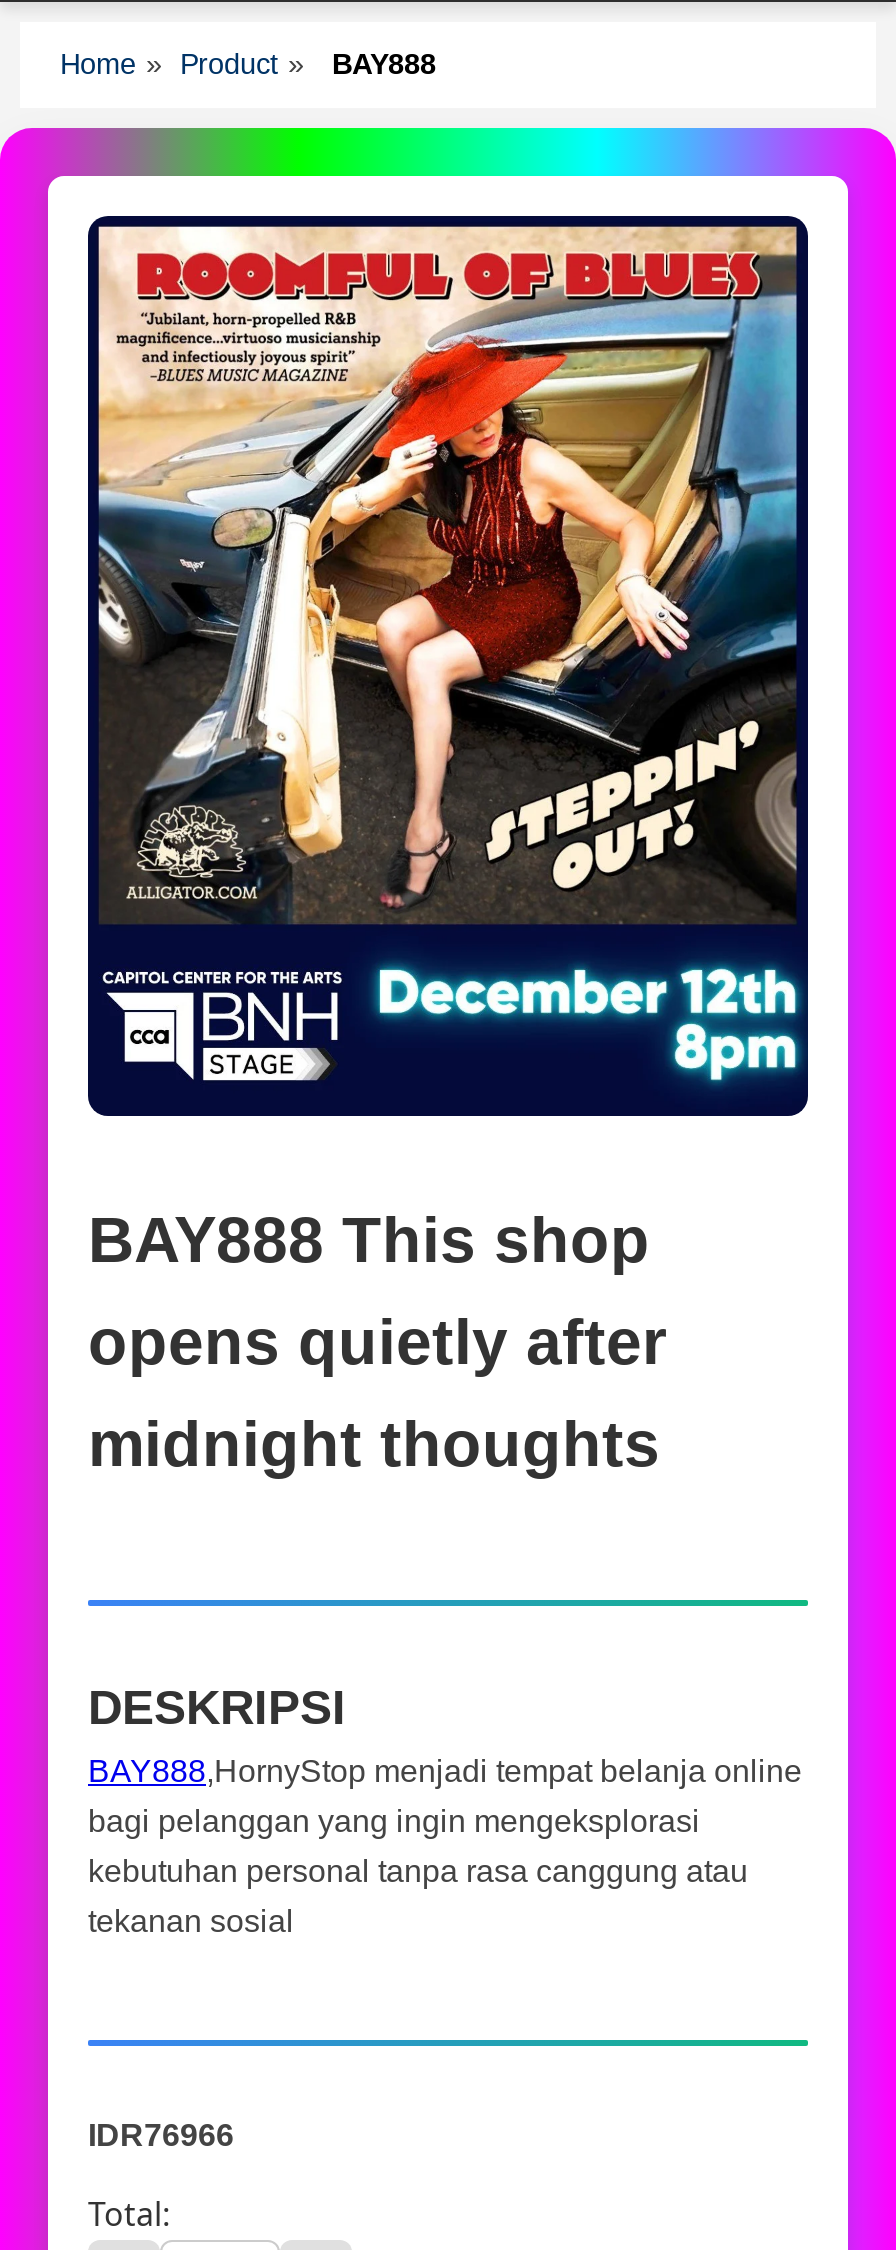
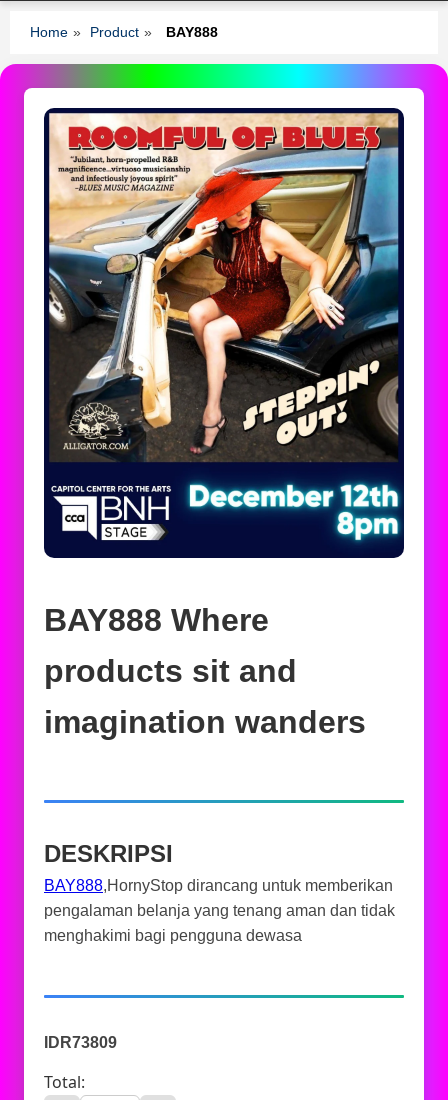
[88,1204,666,1480] BAY888 This shop | opens quietly after | midnight thoughts -> [44,602,366,740] BAY888 Where | products sit and | imagination wanders
[88,1754,802,1938] BAY888,HornyStop menjadi tempat belanja online | bagi pelanggan yang ingin mengeksplorasi | kebutuhan personal tanpa rasa canggung atau | tekanan sosial -> [44,877,395,944] BAY888,HornyStop dirancang untuk memberikan | pengalaman belanja yang tenang aman dan tidak | menghakimi bagi pengguna dewasa
[88,2118,234,2152] IDR76966 -> [44,1034,117,1051] IDR73809

